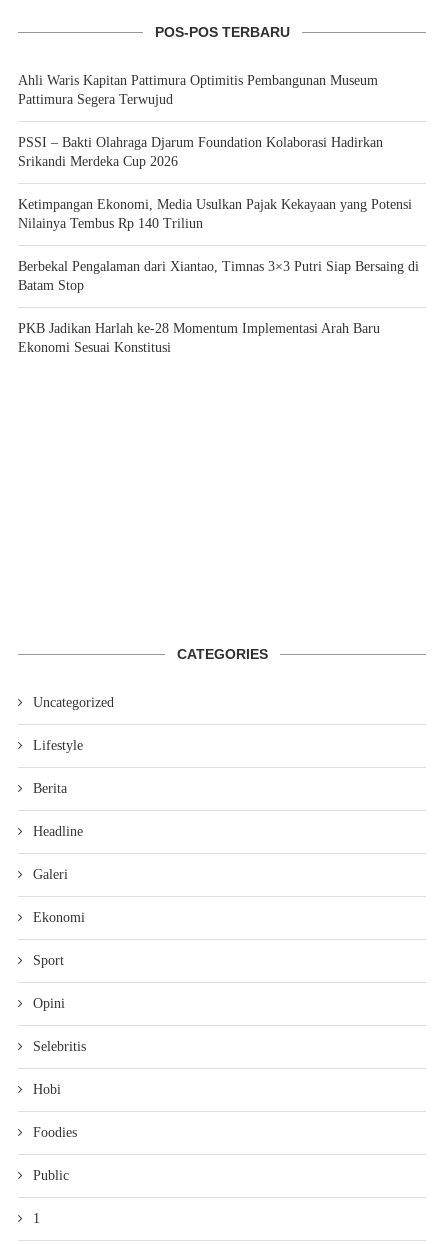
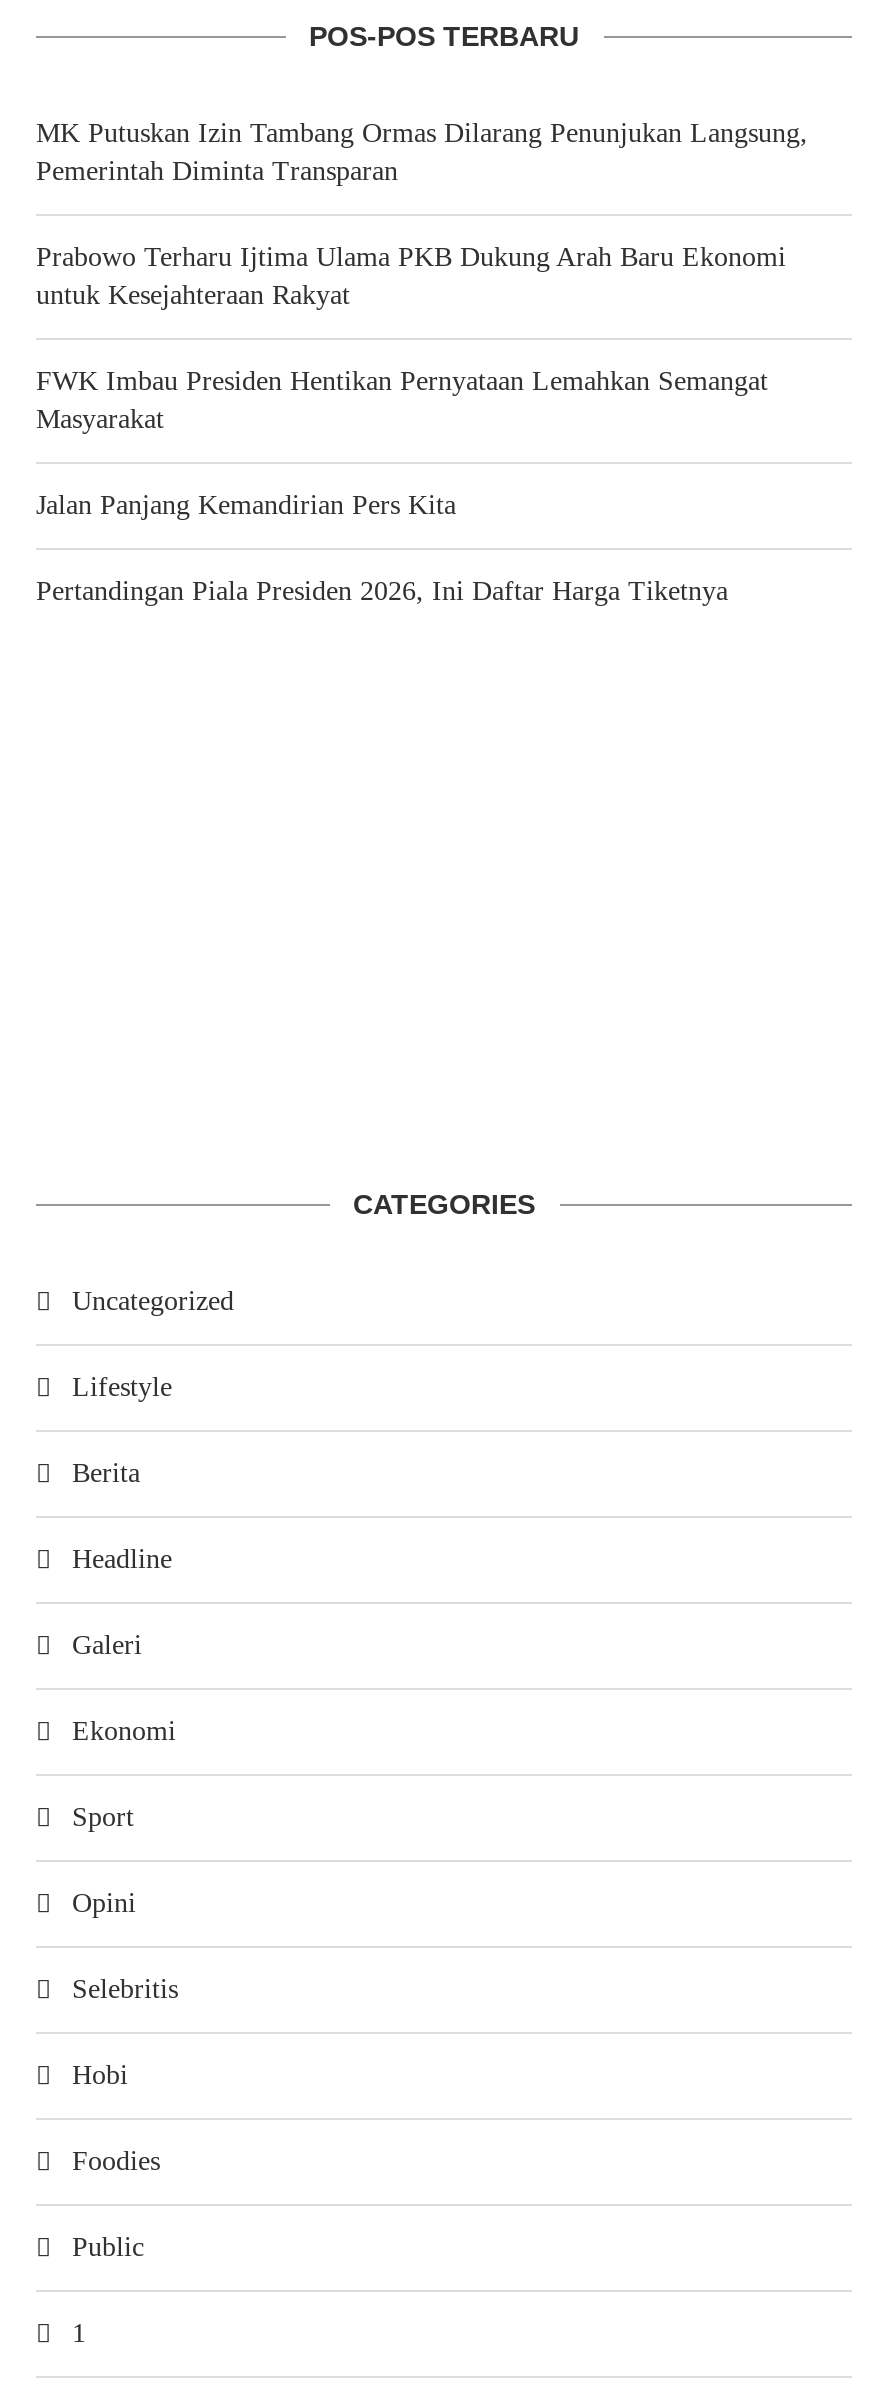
[18,72,378,106] Ahli Waris Kapitan Pattimura Optimitis Pembangunan Museum | Pattimura Segera Terwujud -> [36,117,808,185] MK Putuskan Izin Tambang Ormas Dilarang Penunjukan Langsung, | Pemerintah Diminta Transparan
[18,134,383,168] PSSI – Bakti Olahraga Djarum Foundation Kolaborasi Hadirkan | Srikandi Merdeka Cup 2026 -> [36,241,786,309] Prabowo Terharu Ijtima Ulama PKB Dukung Arah Baru Ekonomi | untuk Kesejahteraan Rakyat
[18,196,412,230] Ketimpangan Ekonomi, Media Usulkan Pajak Kekayaan yang Potensi | Nilainya Tembus Rp 140 Triliun -> [36,365,768,433] FWK Imbau Presiden Hentikan Pernyataan Lemahkan Semangat | Masyarakat
[18,258,419,292] Berbekal Pengalaman dari Xiantao, Timnas 3×3 Putri Siap Bersaing di | Batam Stop -> [36,489,456,519] Jalan Panjang Kemandirian Pers Kita
[18,320,380,354] PKB Jadikan Harlah ke-28 Momentum Implementasi Arah Baru | Ekonomi Sesuai Konstitusi -> [36,575,728,605] Pertandingan Piala Presiden 2026, Ini Daftar Harga Tiketnya

